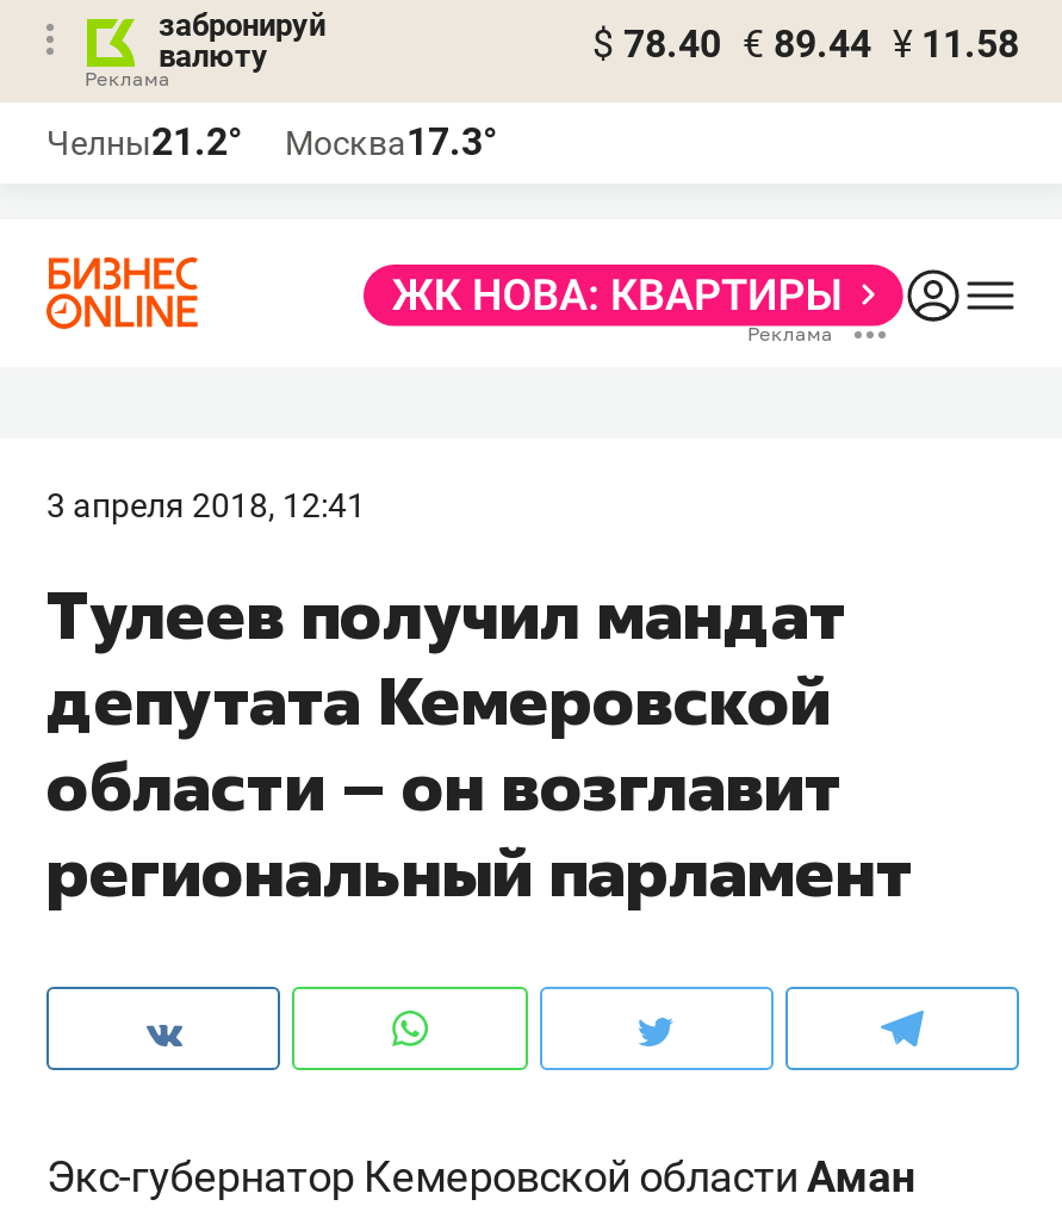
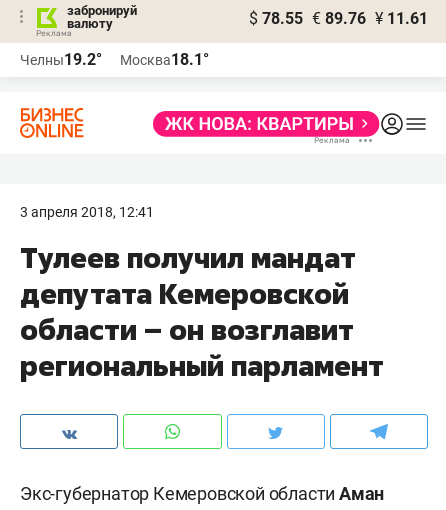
[592,21,1019,67] $ 78.40 € 89.44 ¥ 11.58 -> [249,9,428,28] $ 78.55 € 89.76 ¥ 11.61
[46,119,242,164] Челны21.2° -> [20,50,102,69] Челны19.2°
[285,119,497,164] Москва17.3° -> [120,50,209,69] Москва18.1°

